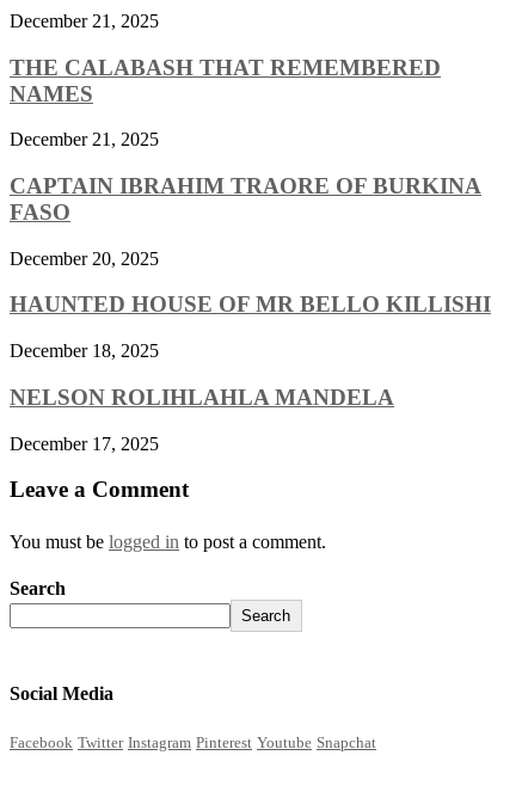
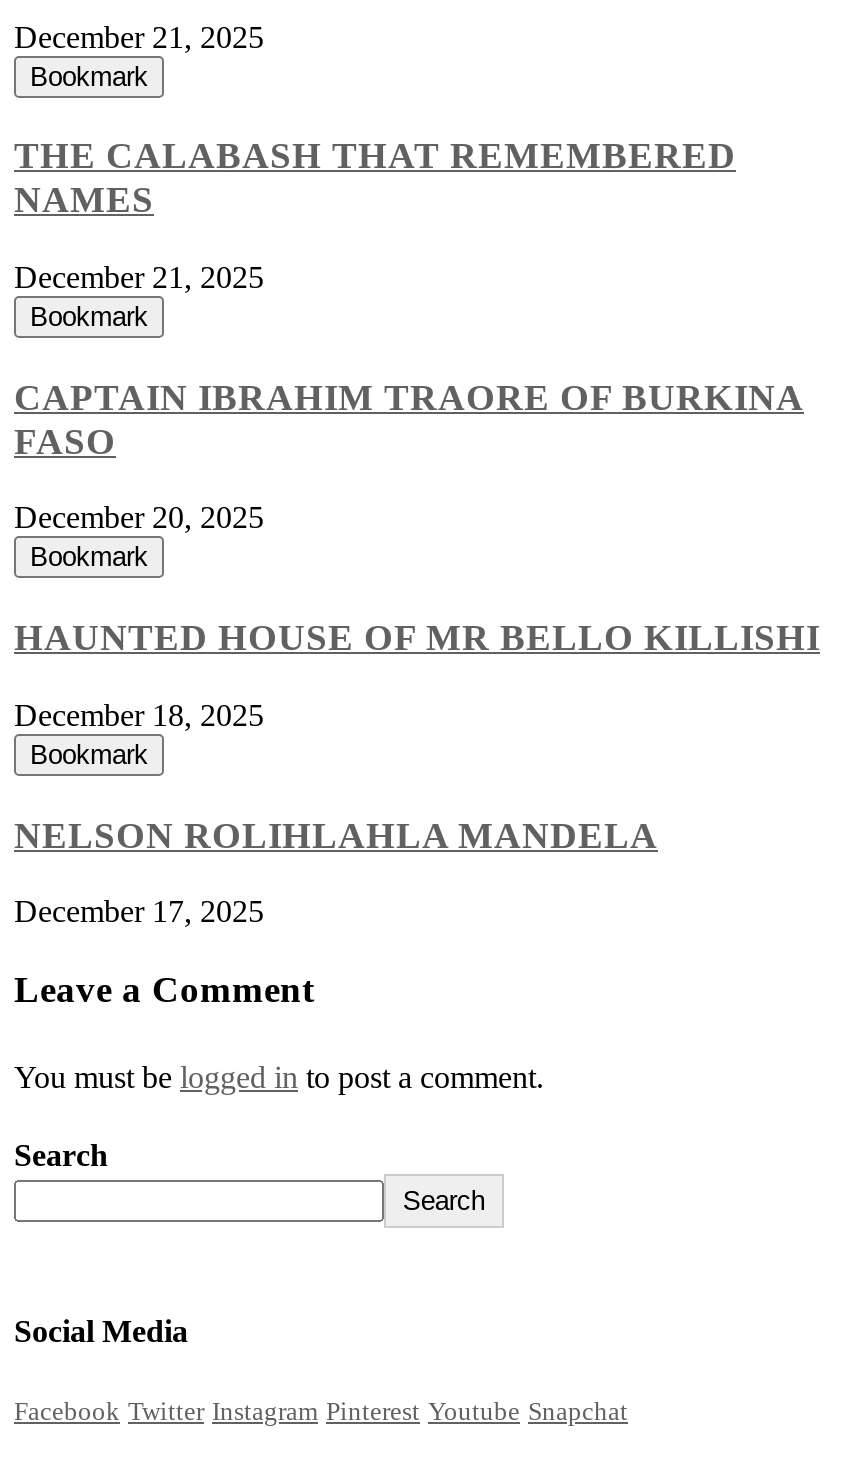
none -> [30,61,148,91] Bookmark
none -> [30,302,148,332] Bookmark
none -> [30,542,148,572] Bookmark
none -> [30,739,148,769] Bookmark

